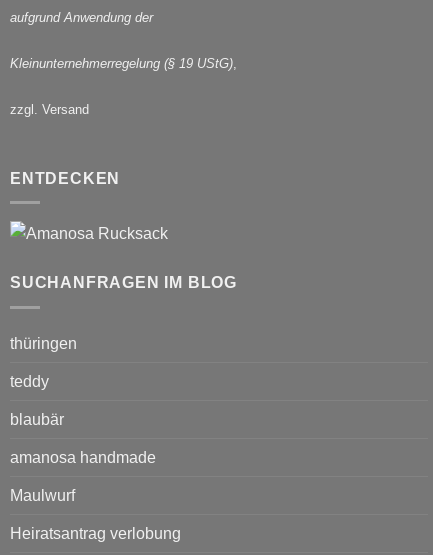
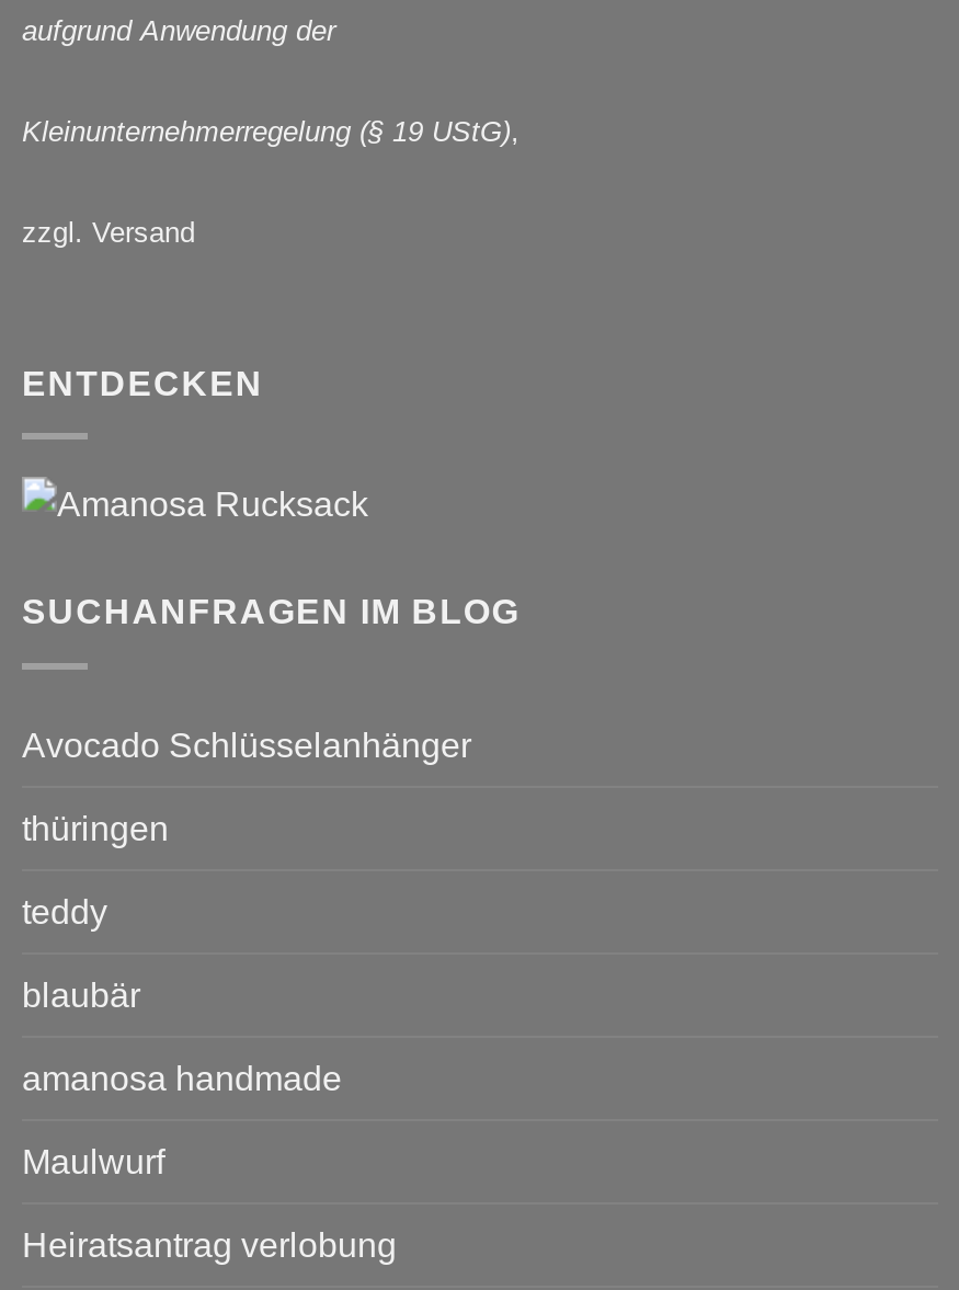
none -> [22,727,471,764] Avocado Schlüsselanhänger

